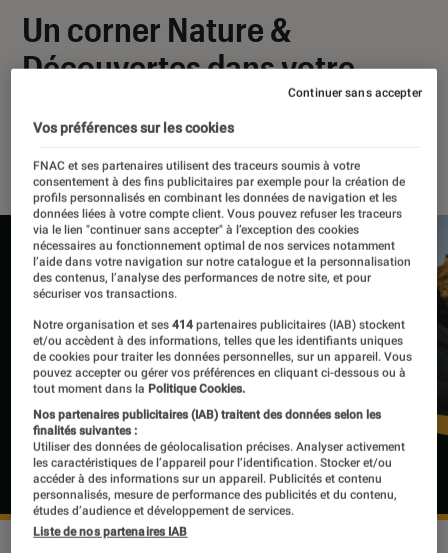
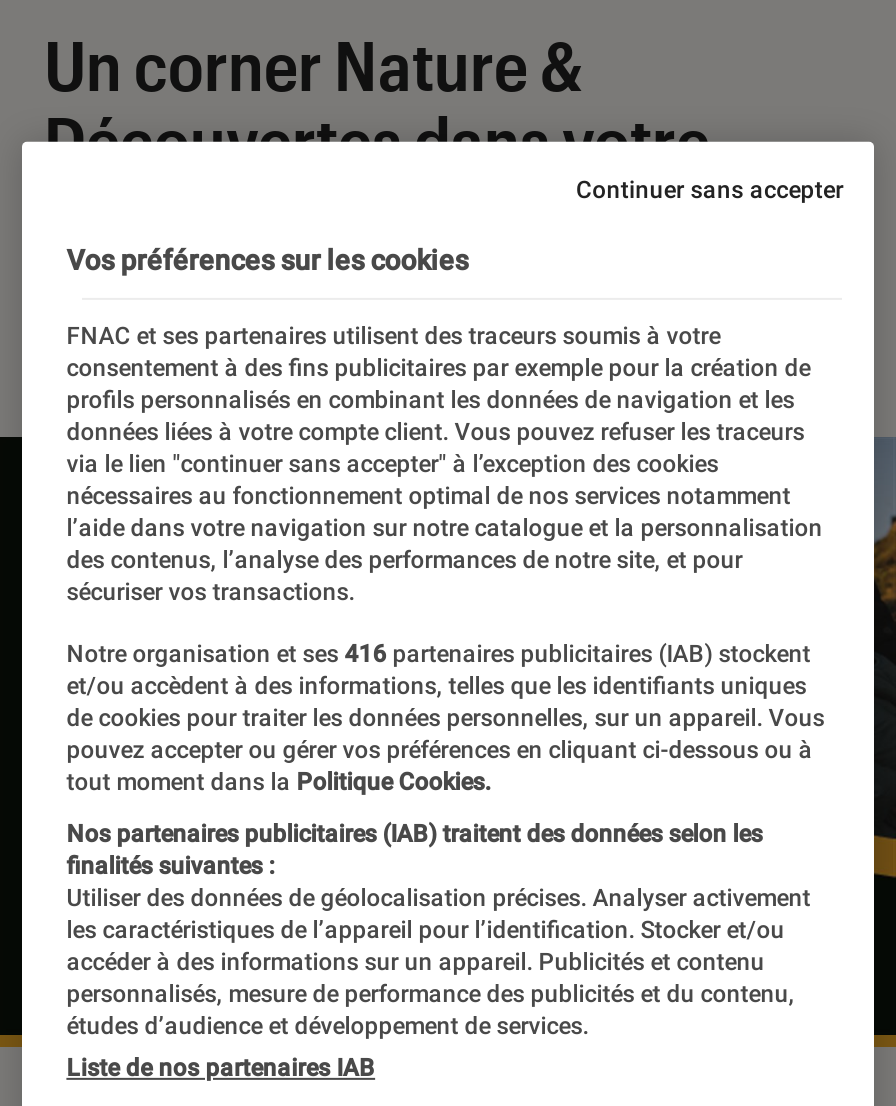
[33,318,405,332] Notre organisation et ses 414 partenaires publicitaires (IAB) stockent -> [66,640,810,668] Notre organisation et ses 416 partenaires publicitaires (IAB) stockent

